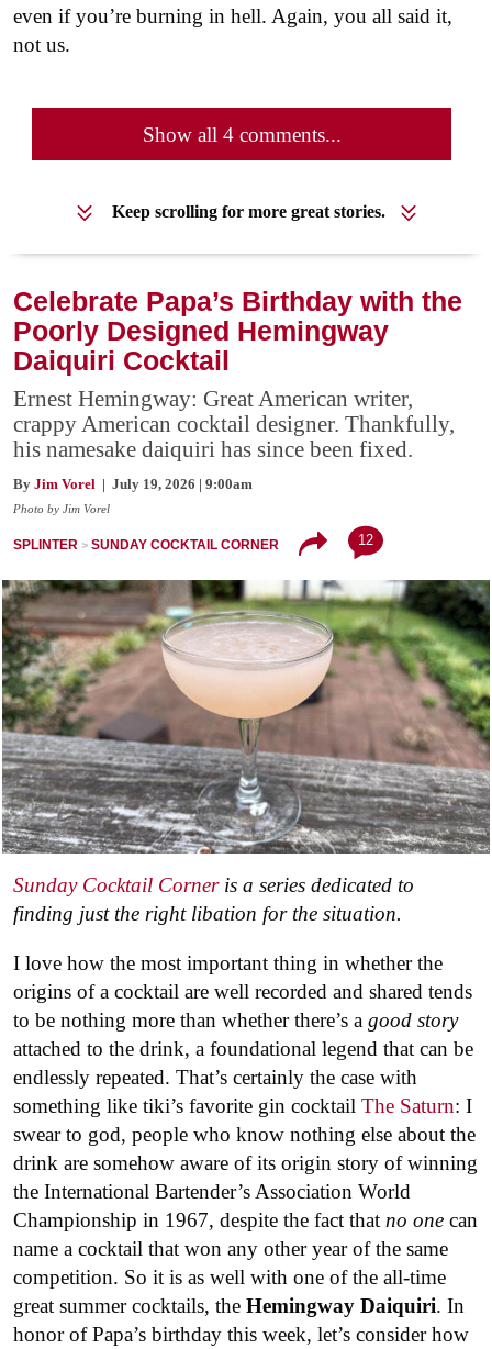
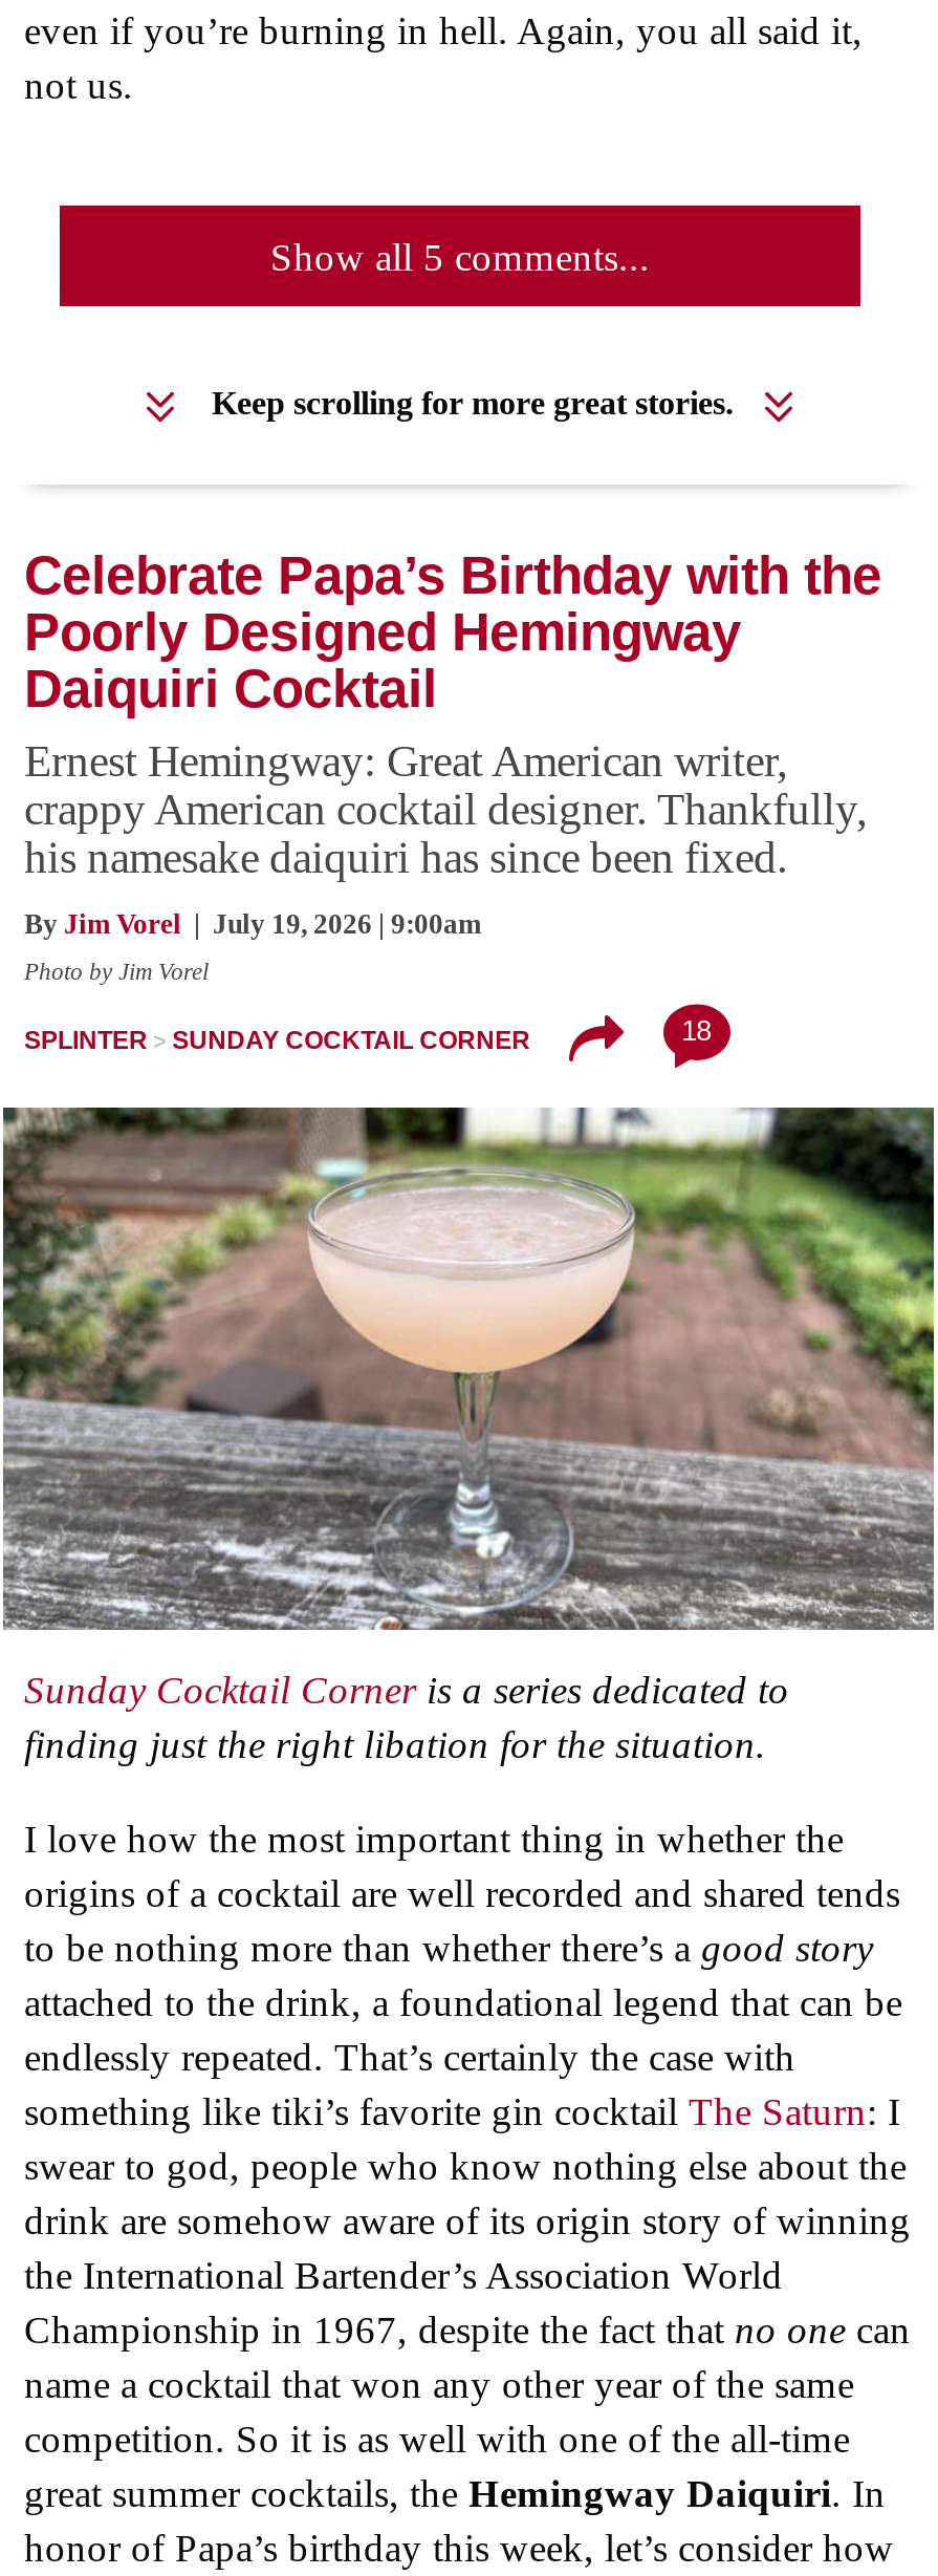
[142,124,341,147] Show all 4 comments... -> [270,236,650,280] Show all 5 comments...
[358,531,373,548] 12 -> [682,1015,711,1046] 18

